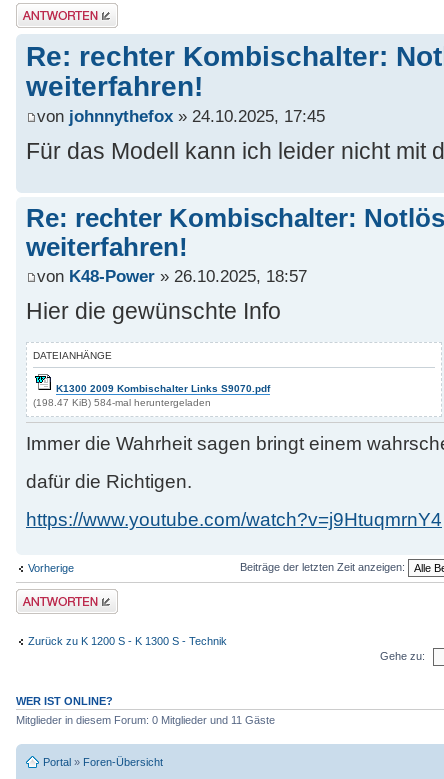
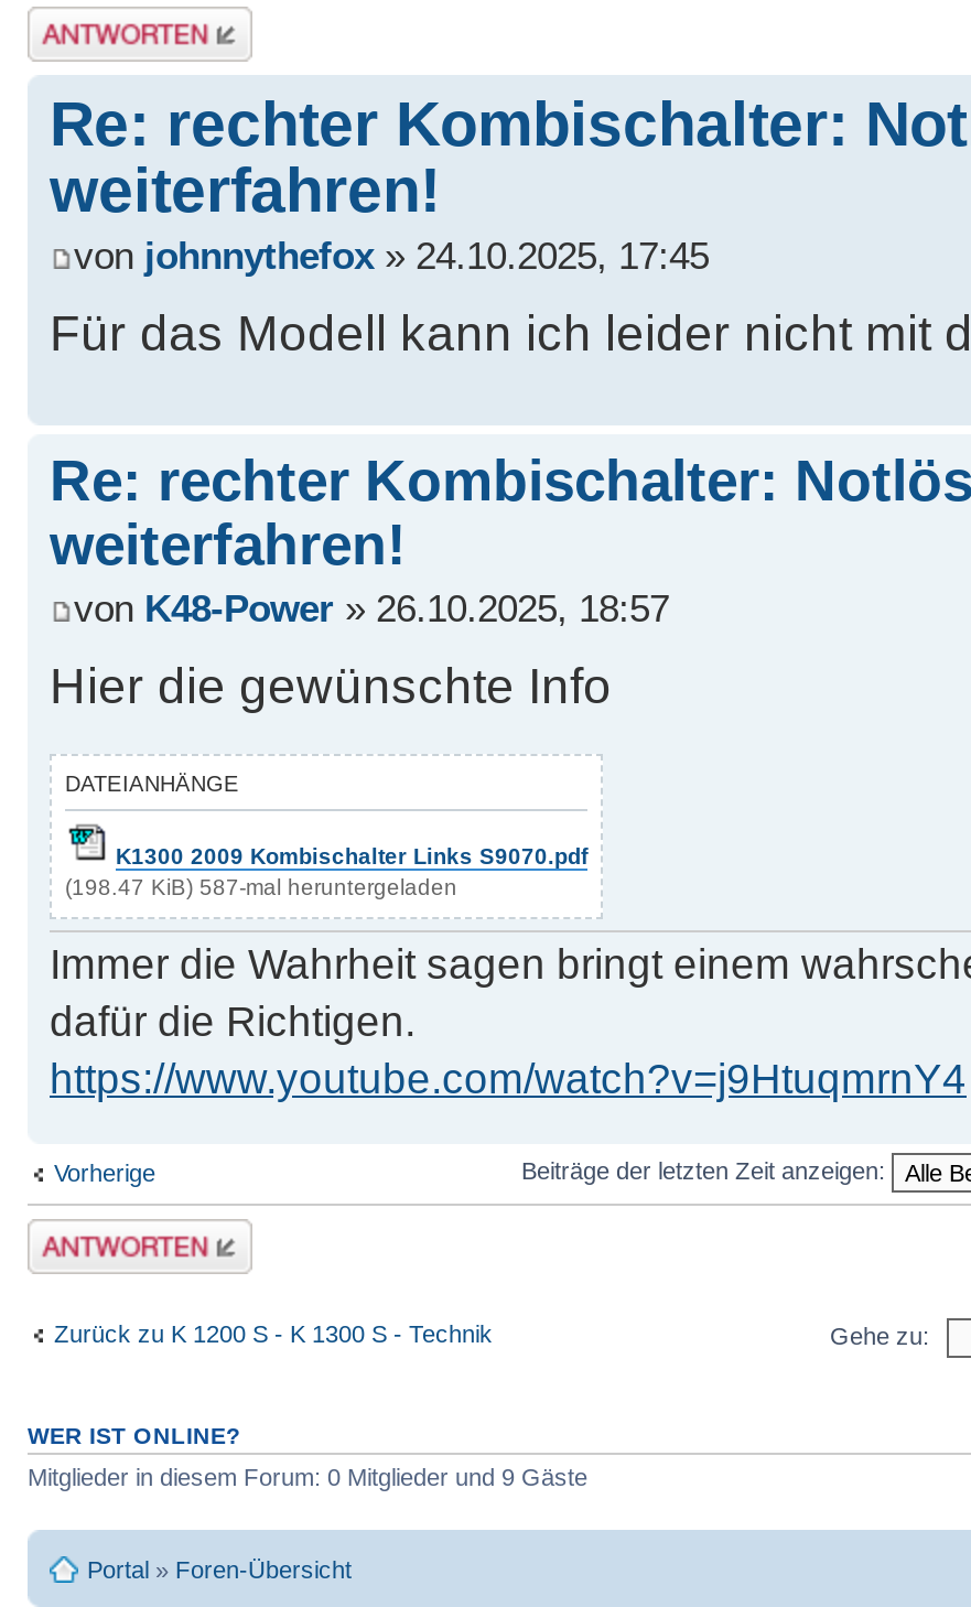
[33,397,211,408] (198.47 KiB) 584-mal heruntergeladen -> [65,875,457,900] (198.47 KiB) 587-mal heruntergeladen
[16,714,275,726] Mitglieder in diesem Forum: 0 Mitglieder und 11 Gäste -> [28,1464,587,1491] Mitglieder in diesem Forum: 0 Mitglieder und 9 Gäste

